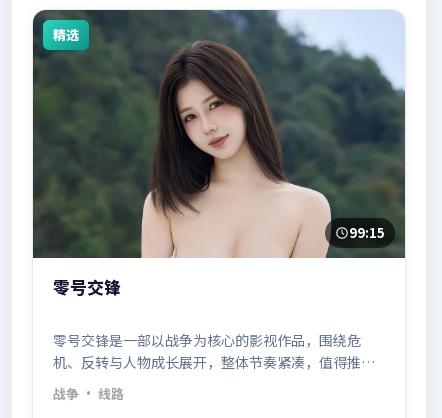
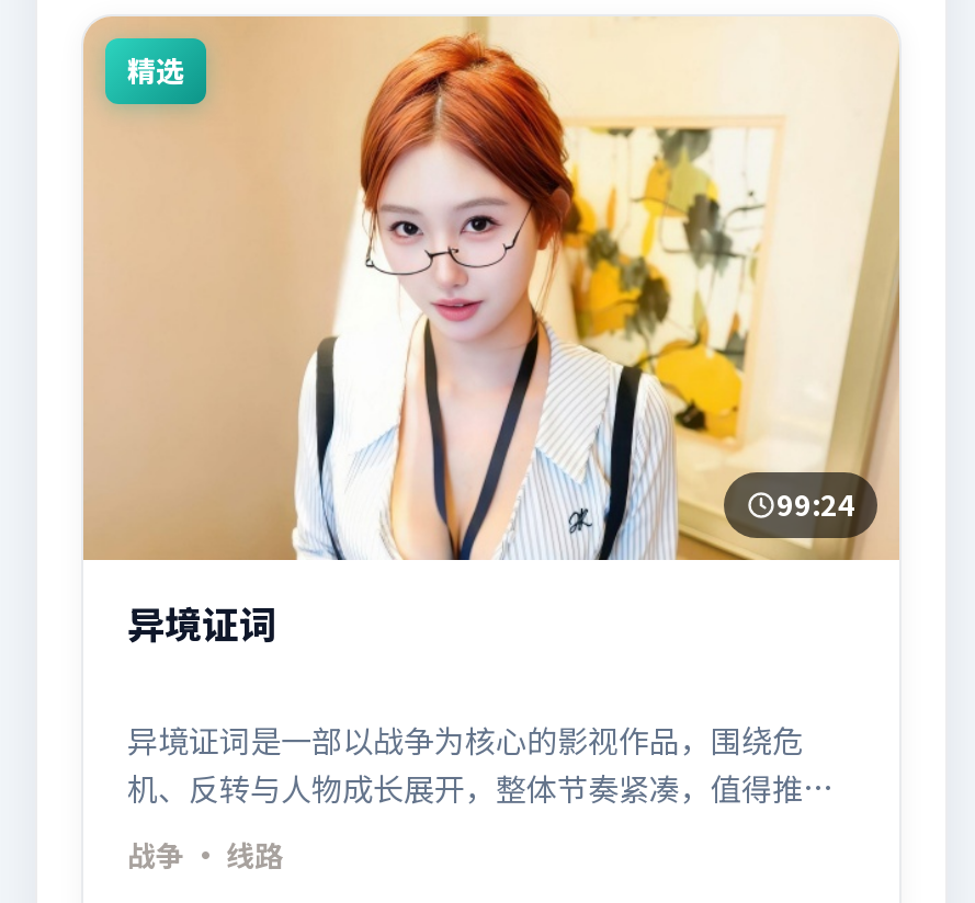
[32,9,406,259] [image] | 99:15 -> [83,15,902,563] [image] | 99:24
[53,274,121,299] 零号交锋 -> [127,594,276,649] 异境证词
[53,330,361,350] 零号交锋是一部以战争为核心的影视作品，围绕危 -> [127,717,803,761] 异境证词是一部以战争为核心的影视作品，围绕危

